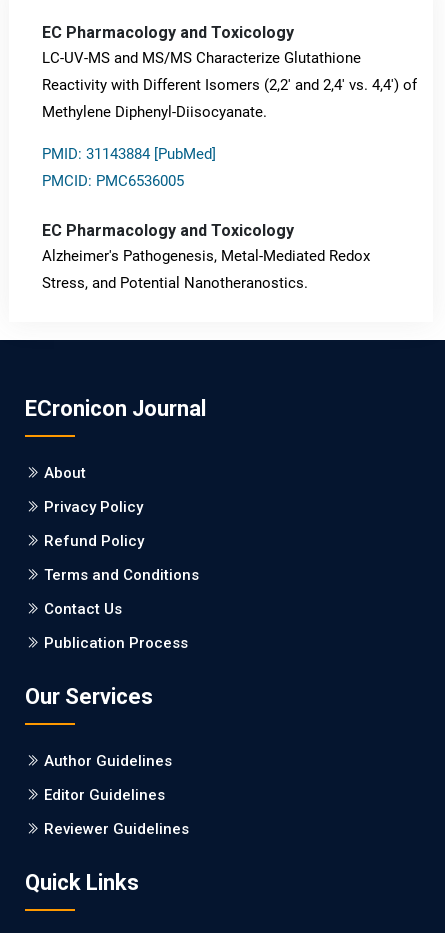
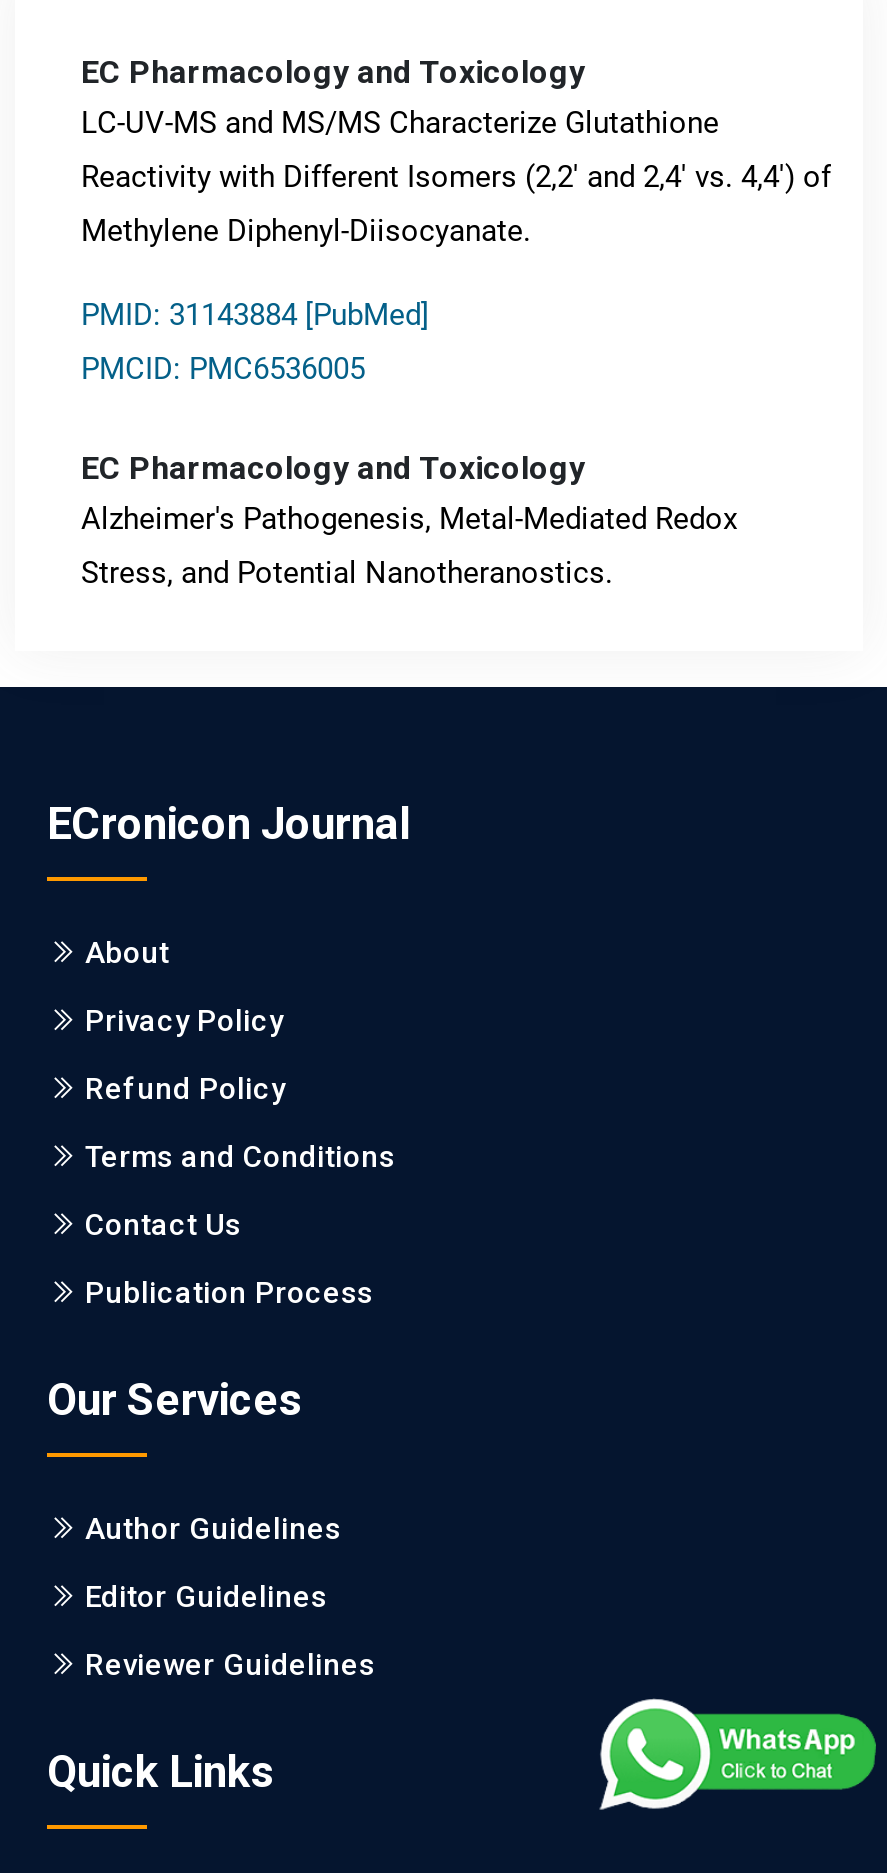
none -> [599,1697,877,1811] [image]

